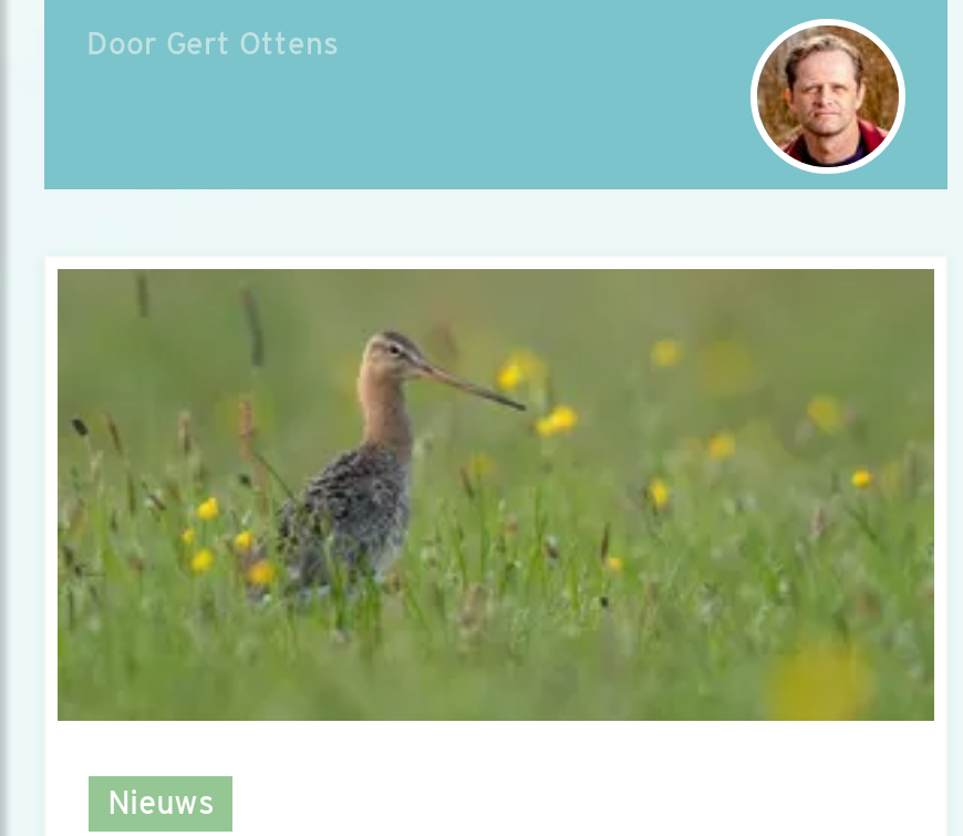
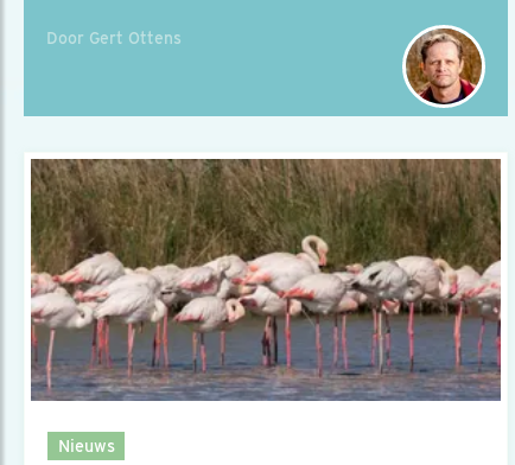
[55,269,936,723] [image] -> [31,159,502,402] [image]

